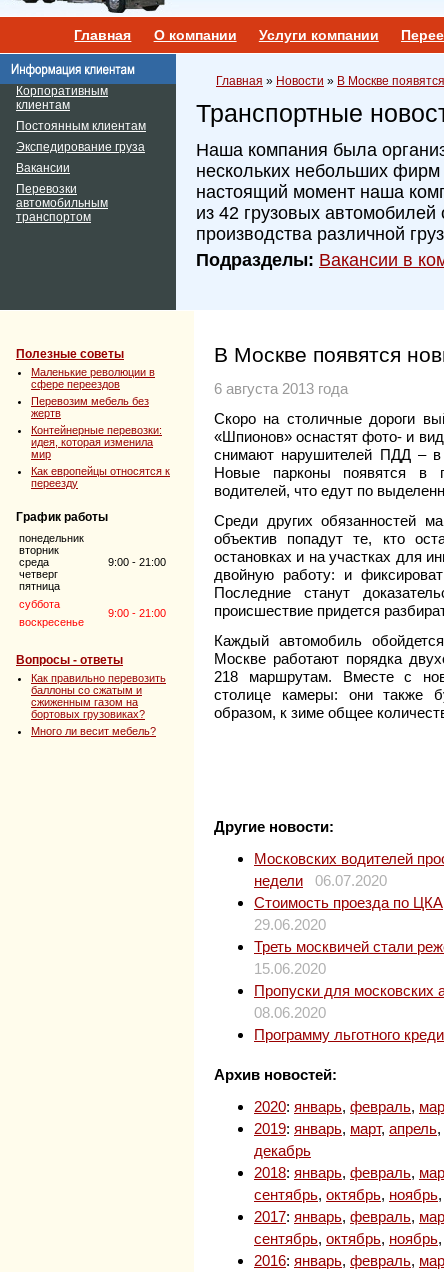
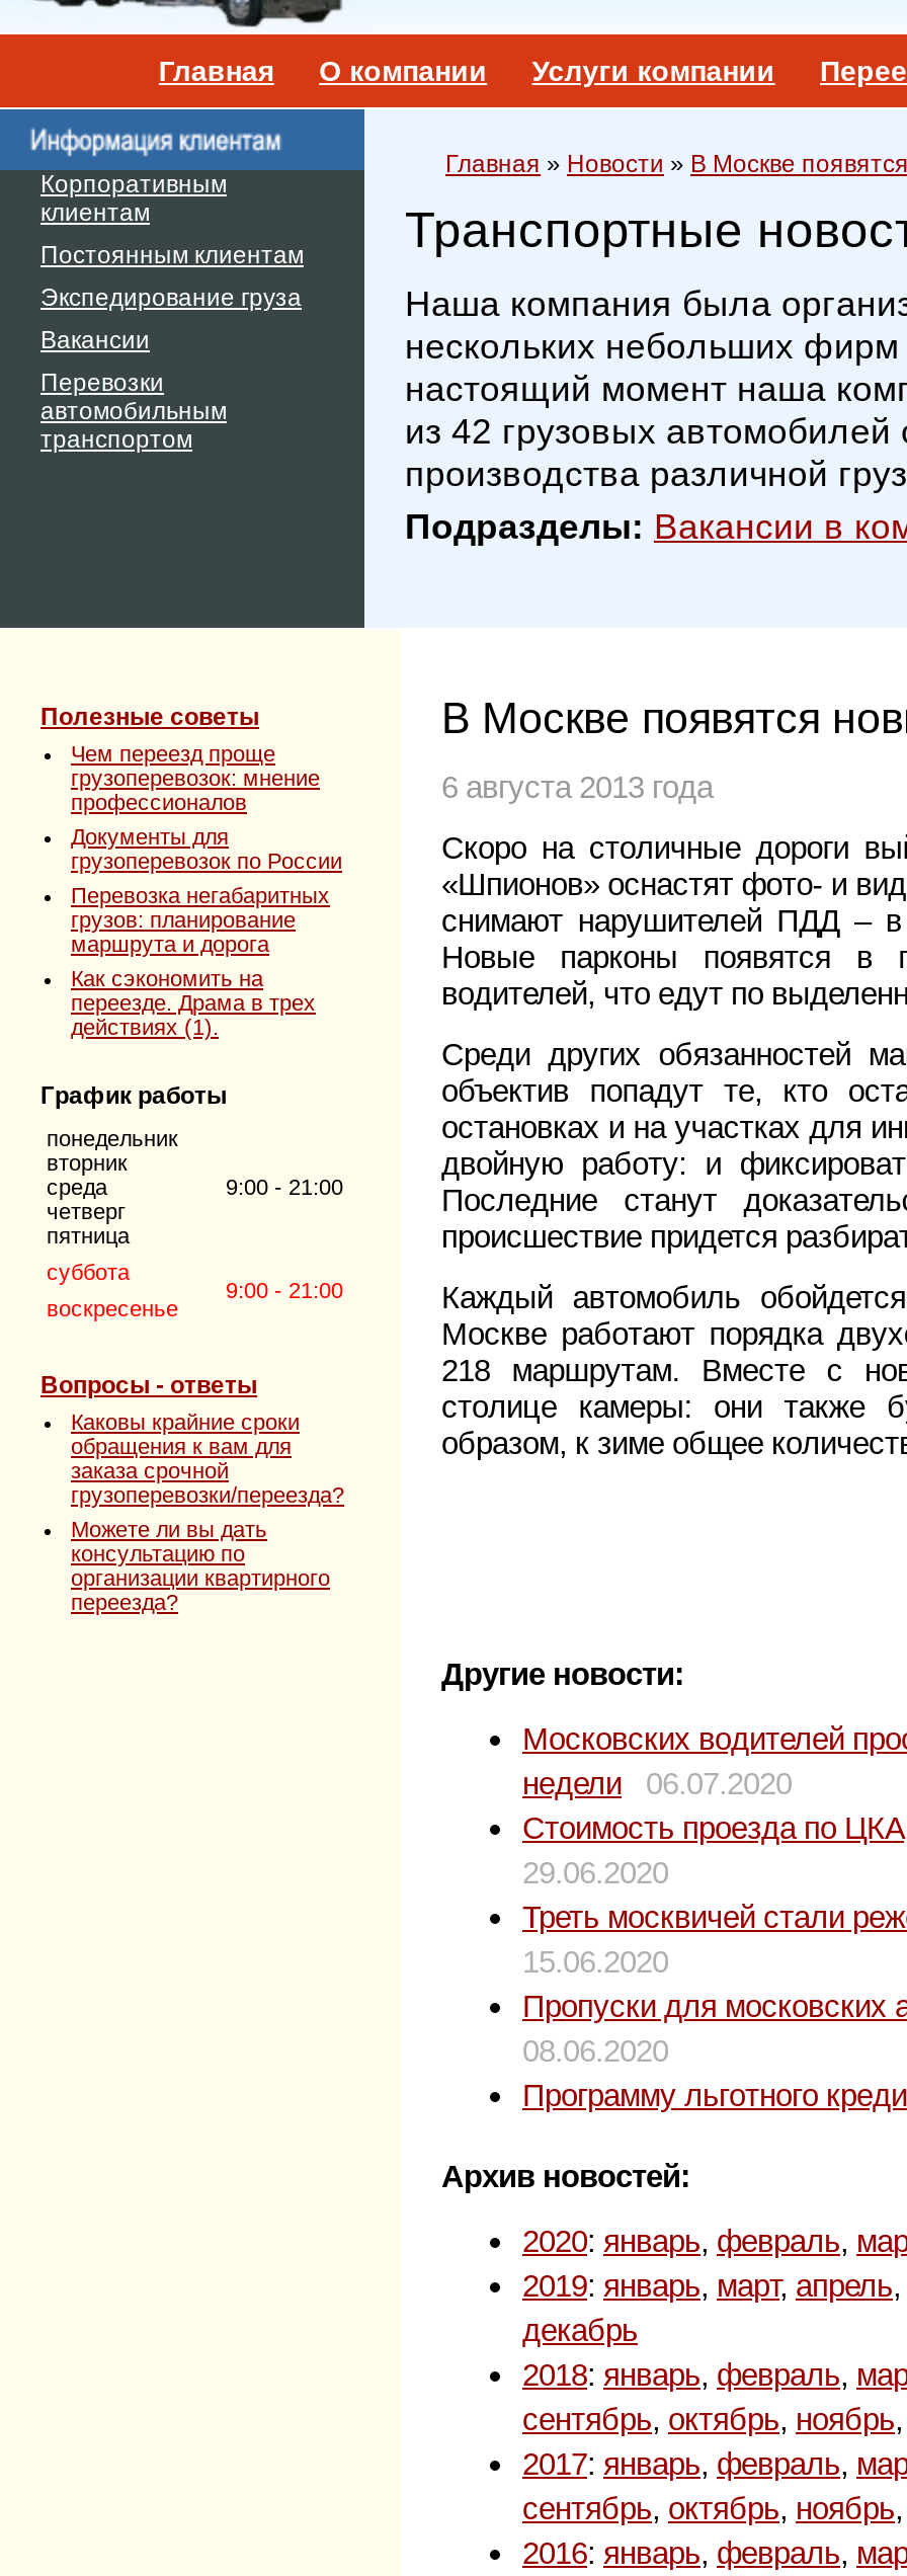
[31,366,170,489] Маленькие революции в | сфере переездов | Перевозим мебель без | жертв | Контейнерные перевозки: | идея, которая изменила | мир | Как европейцы относятся к | переезду -> [71,741,342,1039] Чем переезд проще | грузоперевозок: мнение | профессионалов | Документы для | грузоперевозок по России | Перевозка негабаритных | грузов: планирование | маршрута и дорога | Как сэкономить на | переезде. Драма в трех | действиях (1).
moved [16,510,165,667] -> [40,1081,343,1399]: График работы | понедельник | вторник | ... | воскресенье | Вопросы - ответы
[31,672,166,737] Как правильно перевозить | баллоны со сжатым и | сжиженным газом на | бортовых грузовиках? | Много ли весит мебель? -> [71,1409,344,1614] Каковы крайние сроки | обращения к вам для | заказа срочной | грузоперевозки/переезда? | Можете ли вы дать | консультацию по | организации квартирного | переезда?

